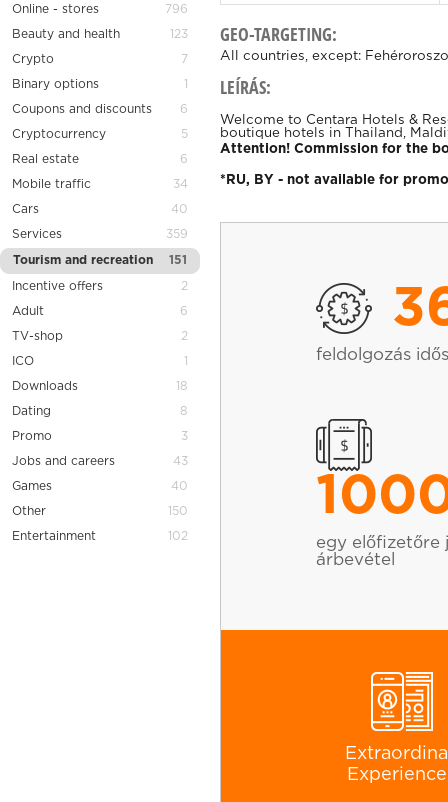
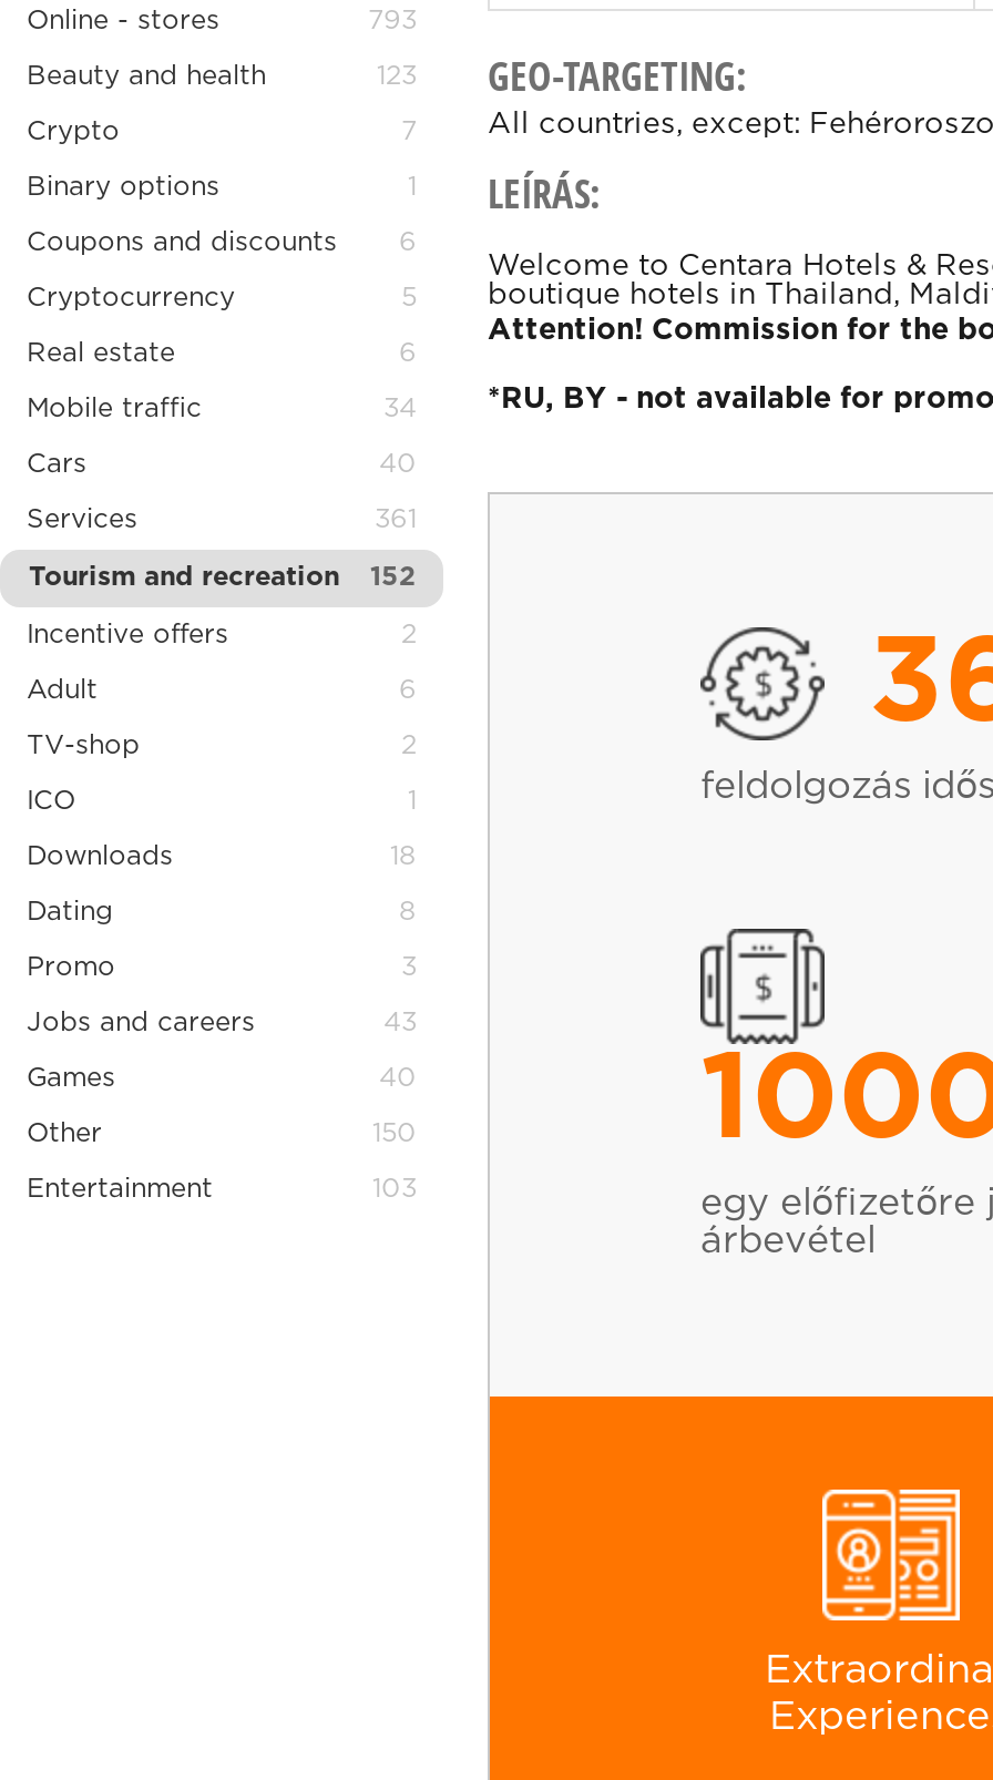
[165,4,188,15] 796 -> [368,9,417,33] 793
[166,229,188,240] 359 -> [375,508,417,532] 361
[13,255,187,266] Tourism and recreation 151 -> [29,565,414,590] Tourism and recreation 152
[168,531,188,542] 102 -> [372,1177,417,1201] 103

